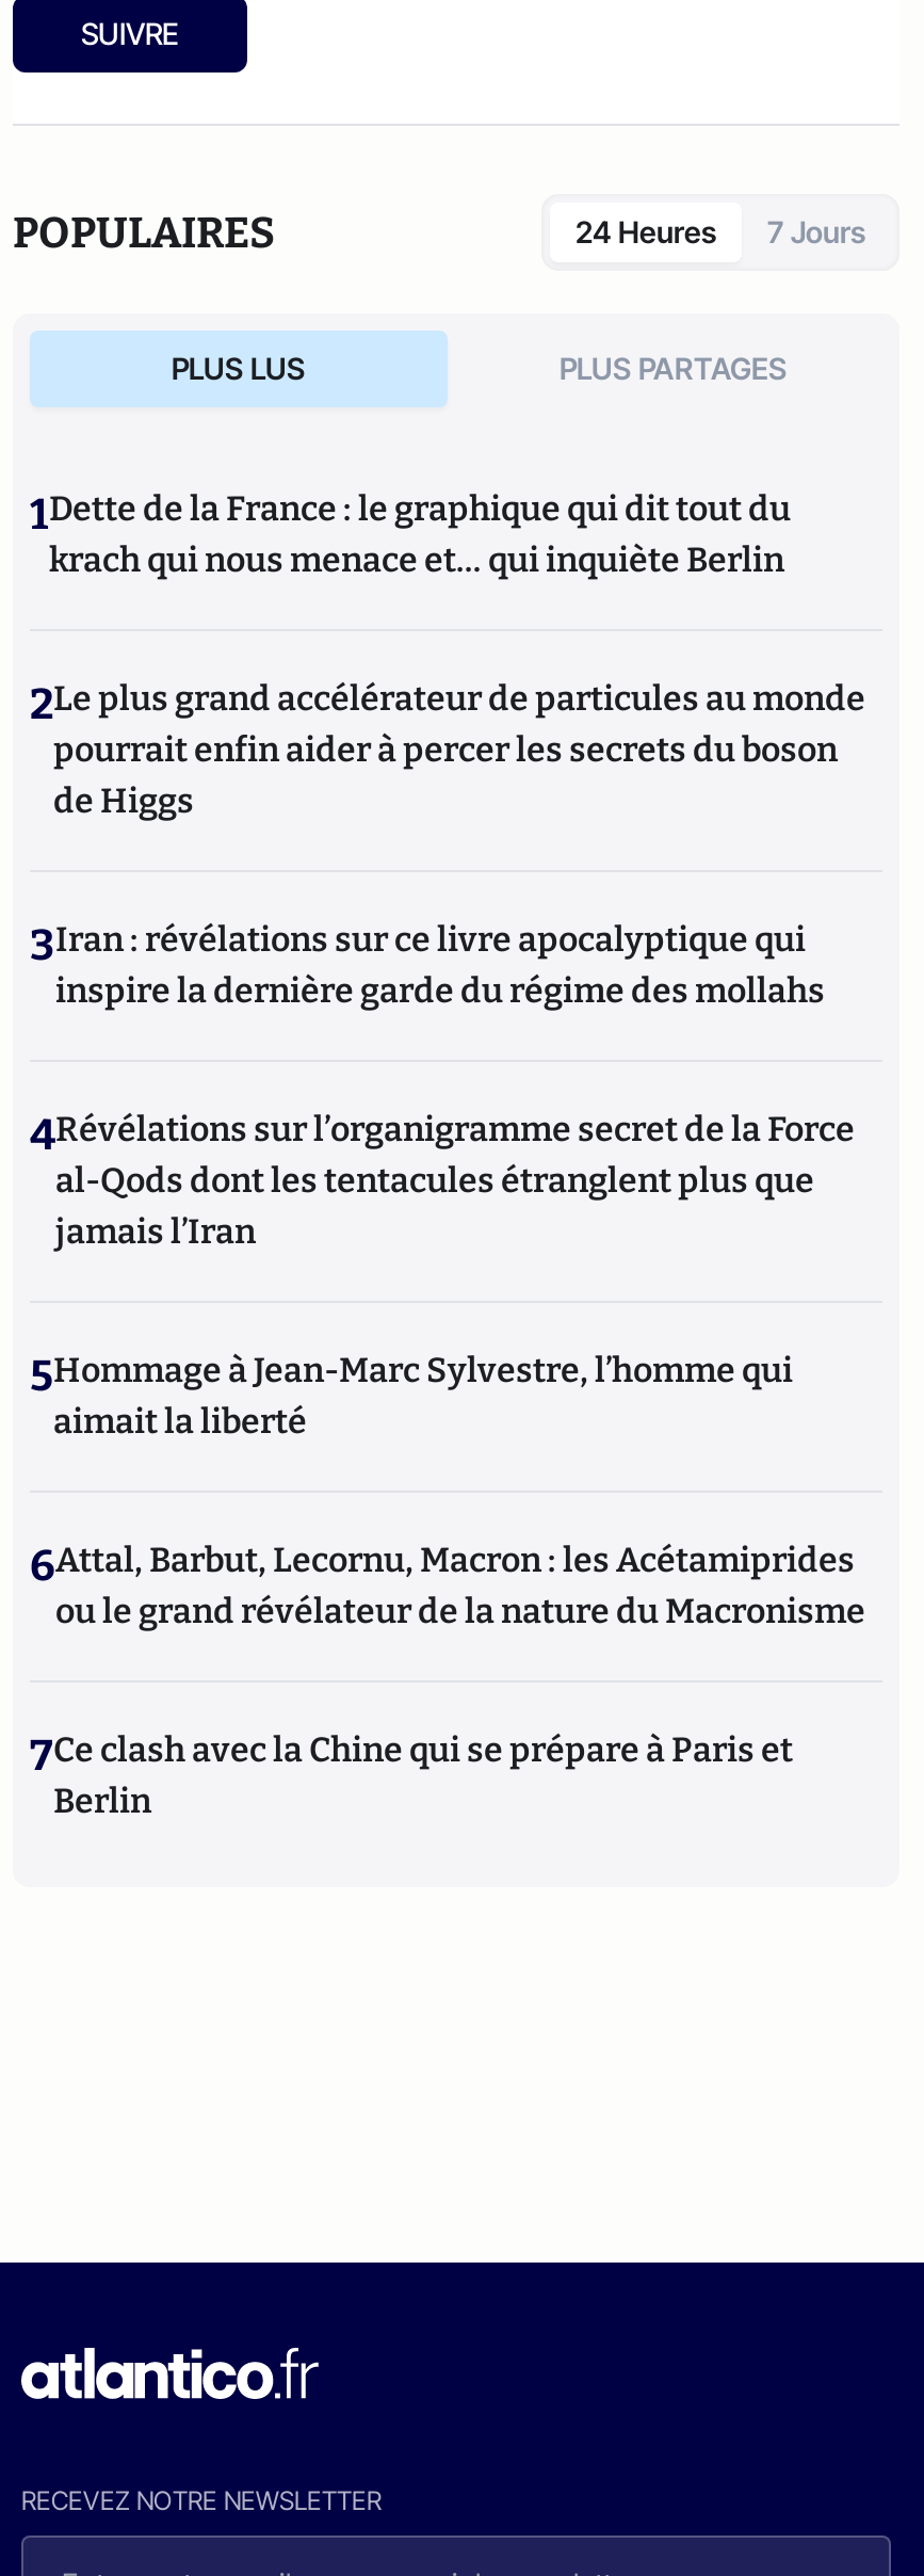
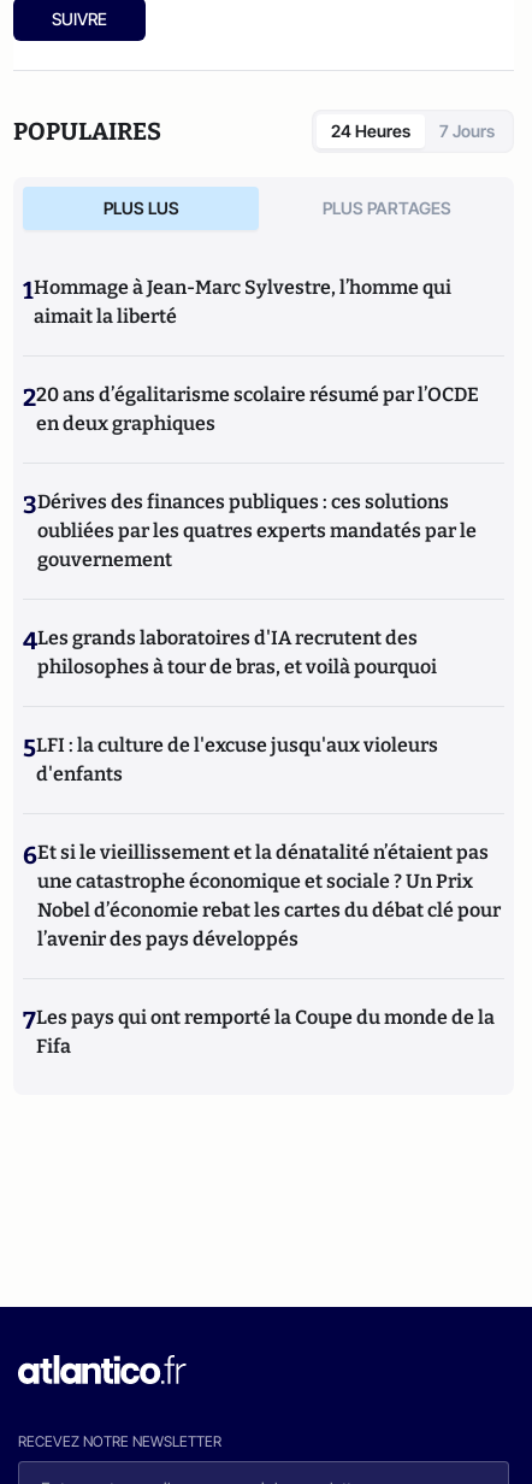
[30,488,865,1400] 1Dette de la France : le graphique qui dit tout du | krach qui nous menace et… qui inquiète Berlin | 2Le plus grand accélérateur de particules au monde | pourrait enfin aider à percer les secrets du boson | de Higgs | 3Iran : révélations sur ce livre apocalyptique qui | inspire la dernière garde du régime des mollahs | 4Révélations sur l’organigramme secret de la Force | al-Qods dont les tentacules étranglent plus que | jamais l’Iran | 5Hommage à Jean-Marc Sylvestre, l’homme qui -> [23,275,451,304] 1Hommage à Jean-Marc Sylvestre, l’homme qui
moved [53,1400,307,1441] -> [34,304,177,327]: aimait la liberté
[30,1539,865,1820] 6Attal, Barbut, Lecornu, Macron : les Acétamiprides | ou le grand révélateur de la nature du Macronisme | 7Ce clash avec la Chine qui se prépare à Paris et | Berlin -> [23,383,501,1057] 220 ans d’égalitarisme scolaire résumé par l’OCDE | en deux graphiques | 3Dérives des finances publiques : ces solutions | oubliées par les quatres experts mandatés par le | gouvernement | 4Les grands laboratoires d'IA recrutent des | philosophes à tour de bras, et voilà pourquoi | 5LFI : la culture de l'excuse jusqu'aux violeurs | d'enfants | 6Et si le vieillissement et la dénatalité n’étaient pas | une catastrophe économique et sociale ? Un Prix | Nobel d’économie rebat les cartes du débat clé pour | l’avenir des pays développés | 7Les pays qui ont remporté la Coupe du monde de la | Fifa

